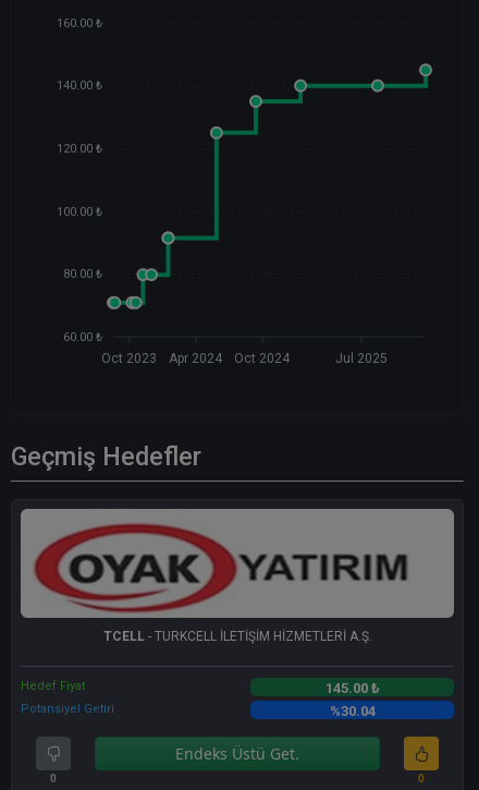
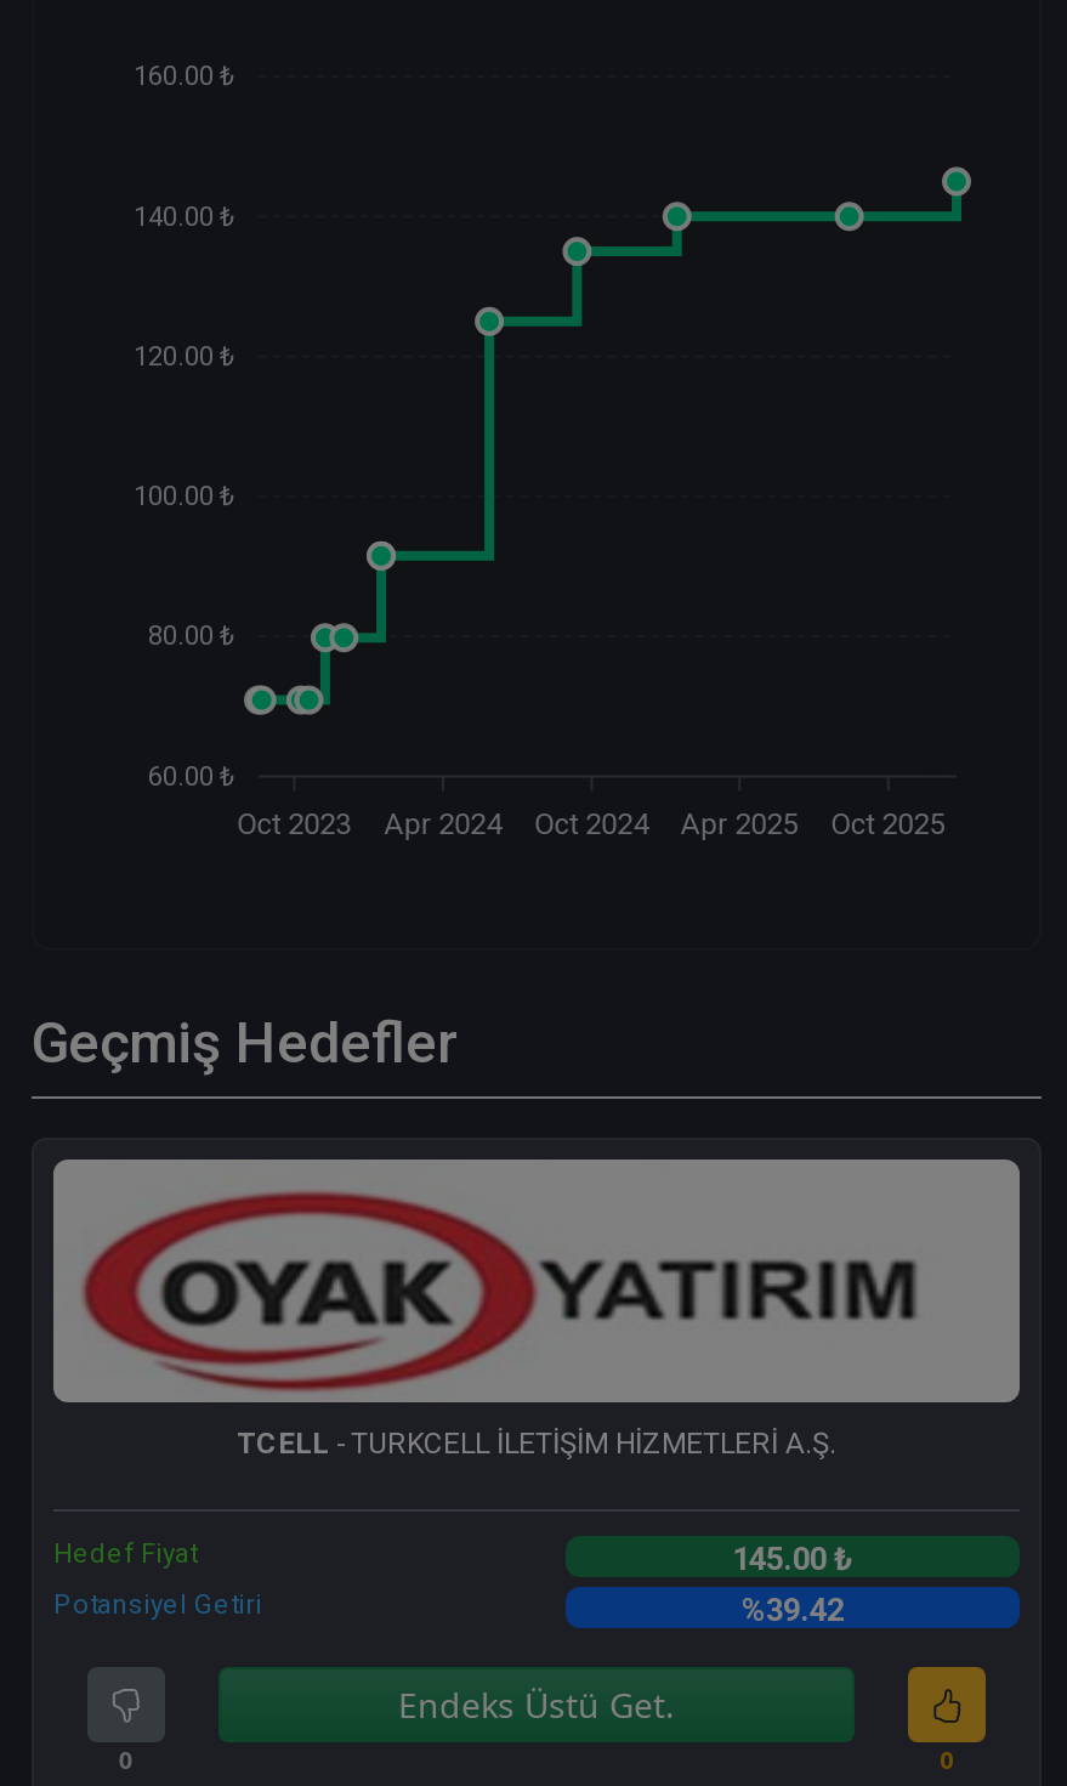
[336,351,388,366] Jul 2025 -> [681,808,945,842] Apr 2025 | Oct 2025
[329,703,375,719] %30.04 -> [742,1591,844,1628] %39.42

